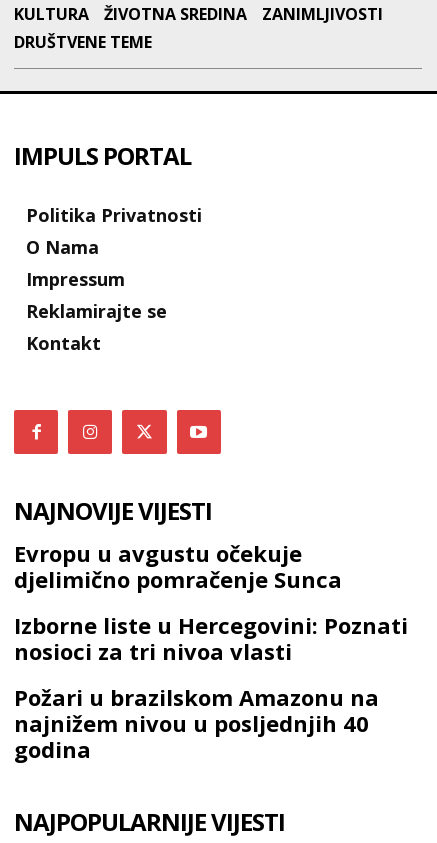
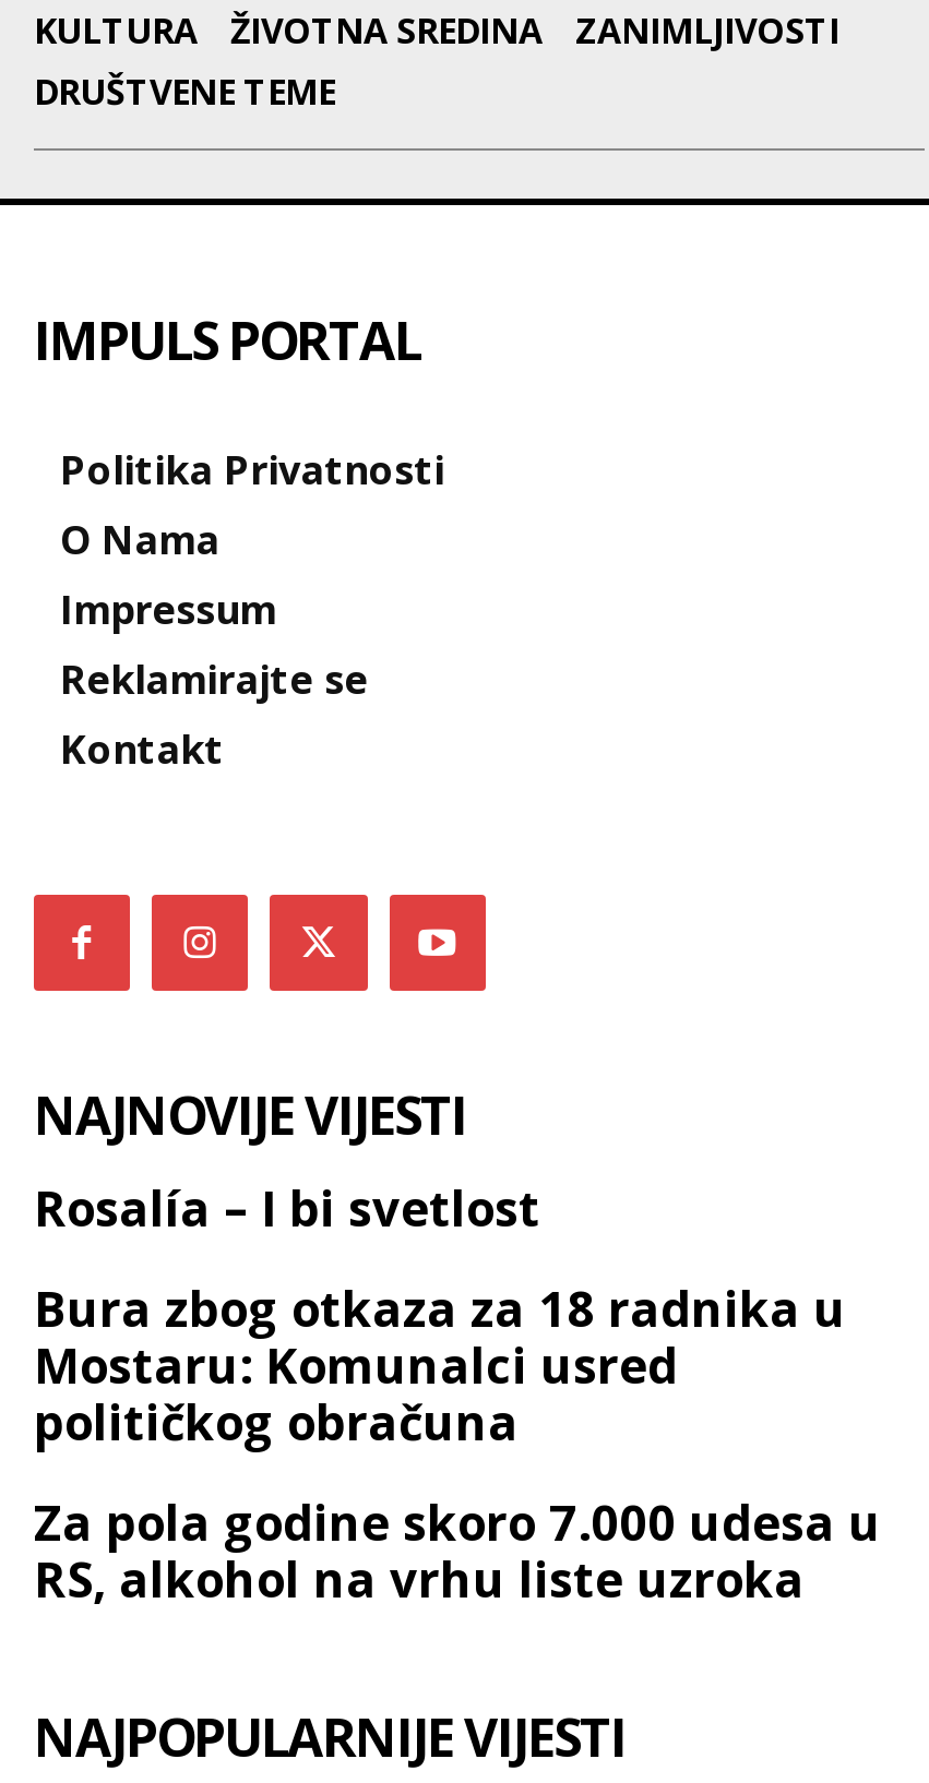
[14,538,342,594] Evropu u avgustu očekuje | djelimično pomračenje Sunca -> [34,1174,540,1239] Rosalía – I bi svetlost
[14,610,408,666] Izborne liste u Hercegovini: Poznati | nosioci za tri nivoa vlasti -> [34,1274,846,1453] Bura zbog otkaza za 18 radnika u | Mostaru: Komunalci usred | političkog obračuna
[14,682,379,764] Požari u brazilskom Amazonu na | najnižem nivou u posljednjih 40 | godina -> [34,1488,881,1610] Za pola godine skoro 7.000 udesa u | RS, alkohol na vrhu liste uzroka

